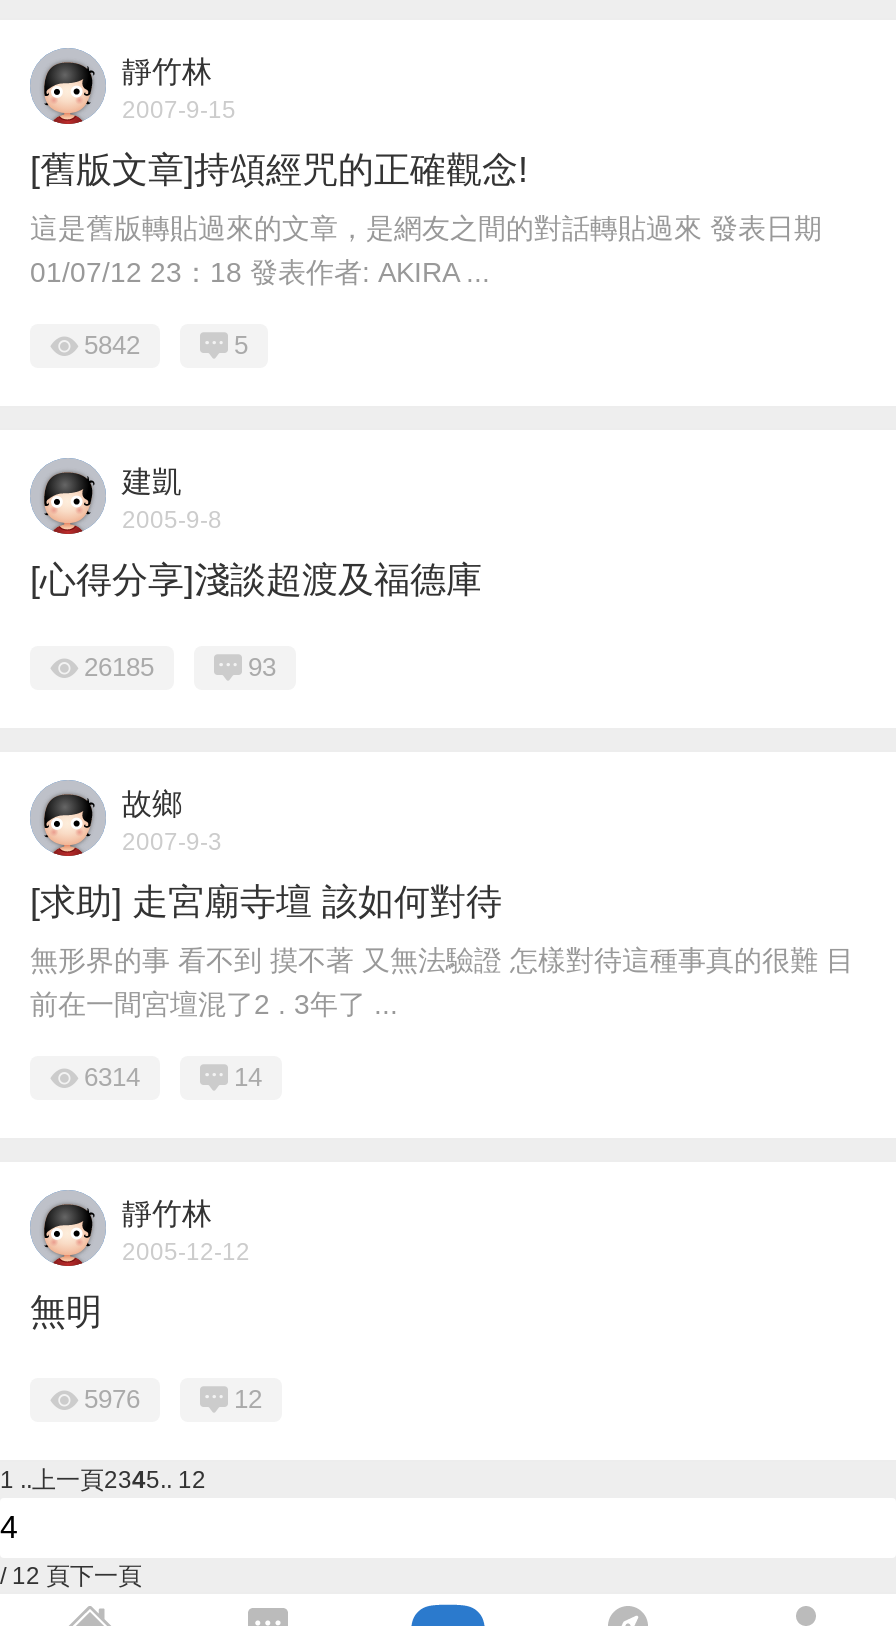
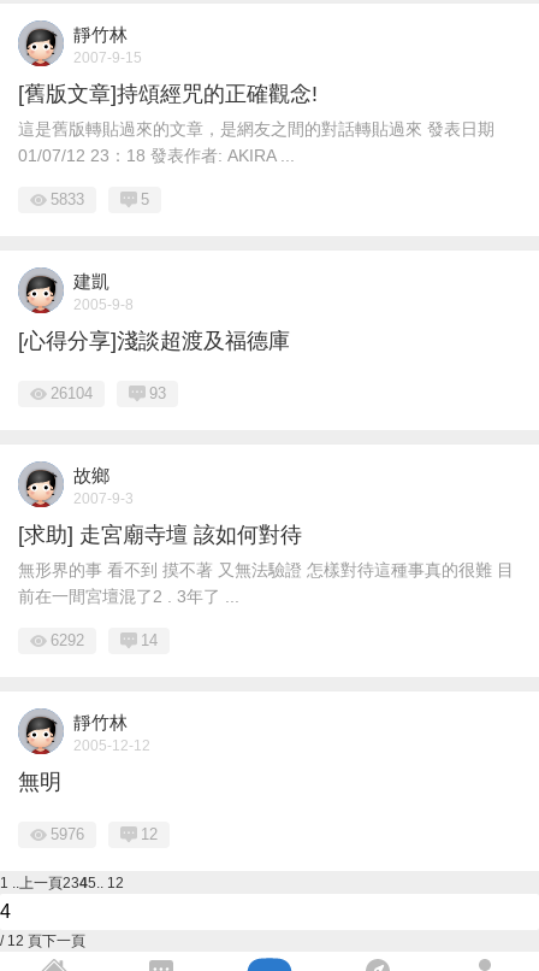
[84,330,140,360] 5842 -> [51,190,84,208] 5833
[84,652,154,682] 26185 -> [51,384,93,402] 26104
[84,1062,140,1092] 6314 -> [51,631,84,649] 6292

